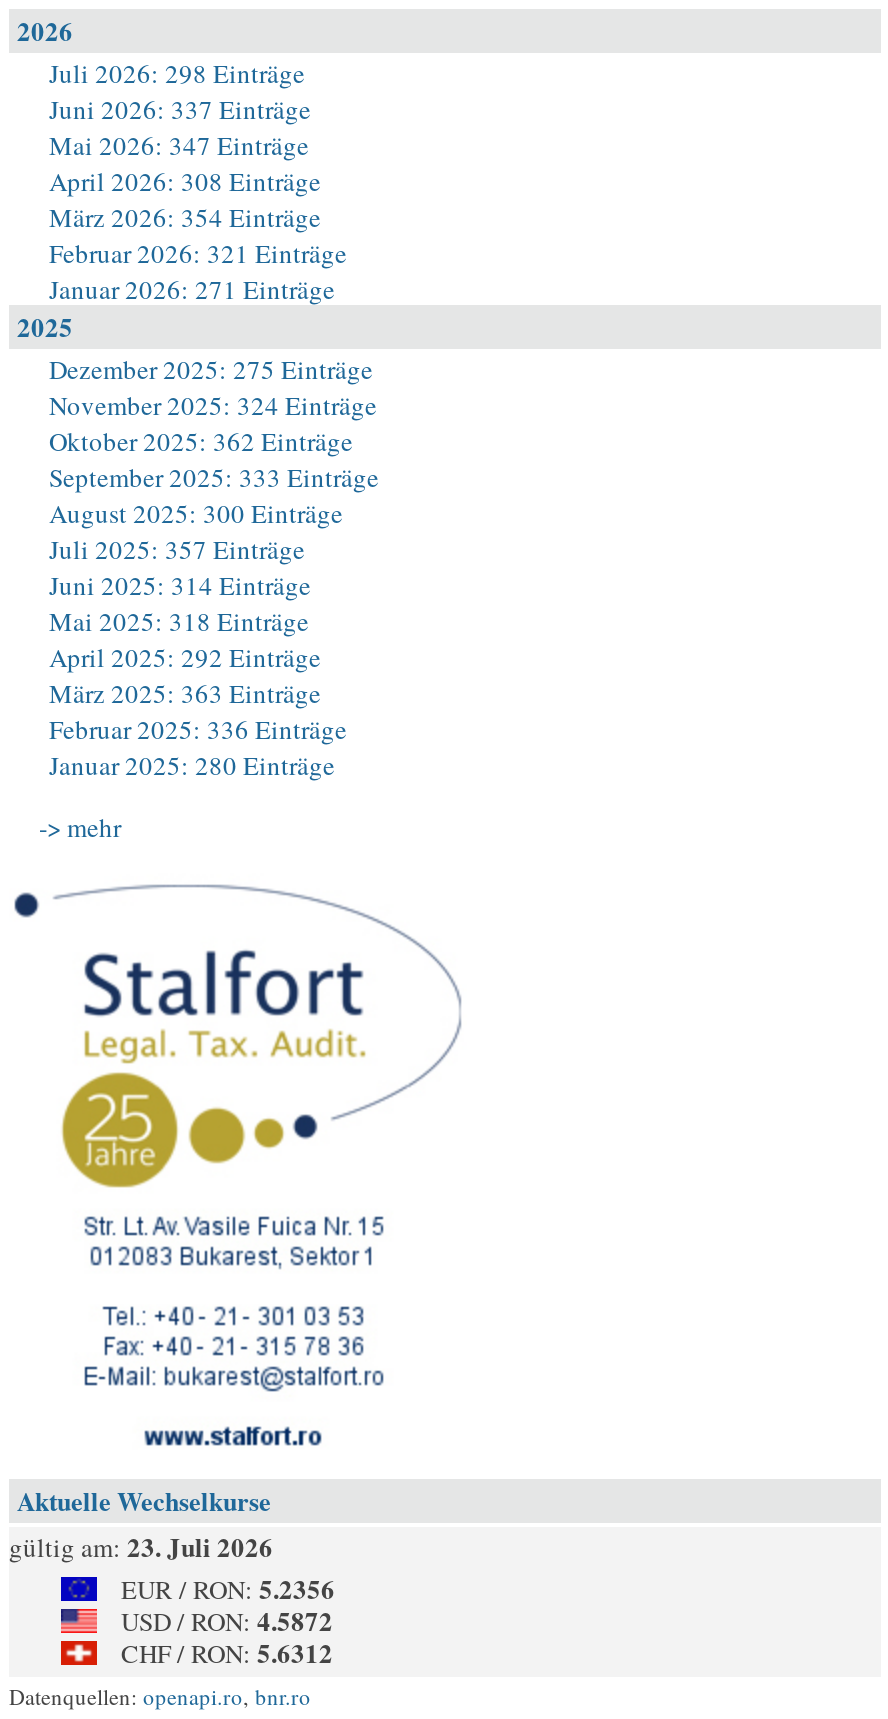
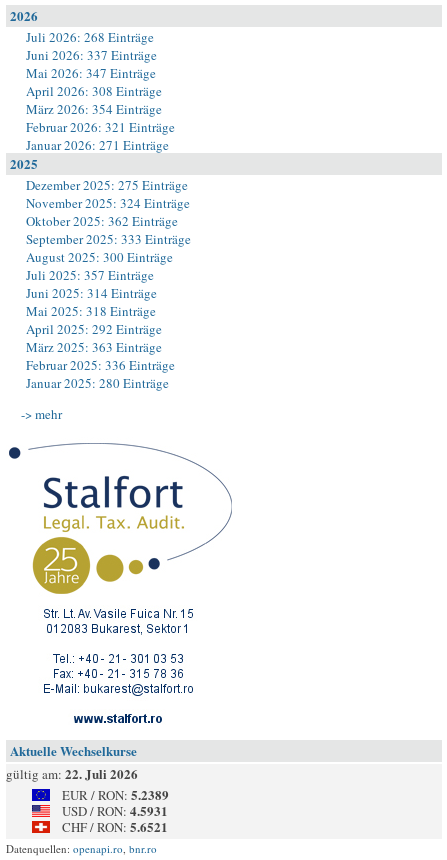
[49,55,305,91] Juli 2026: 298 Einträge -> [26,28,154,46] Juli 2026: 268 Einträge
[9,1527,273,1565] gültig am: 23. Juli 2026 -> [6,764,138,783] gültig am: 22. Juli 2026
[121,1569,335,1607] EUR / RON: 5.2356 -> [62,785,169,804] EUR / RON: 5.2389
[121,1601,333,1639] USD / RON: 4.5872 -> [62,801,168,820] USD / RON: 4.5931
[121,1633,333,1671] CHF / RON: 5.6312 -> [62,817,168,836] CHF / RON: 5.6521

